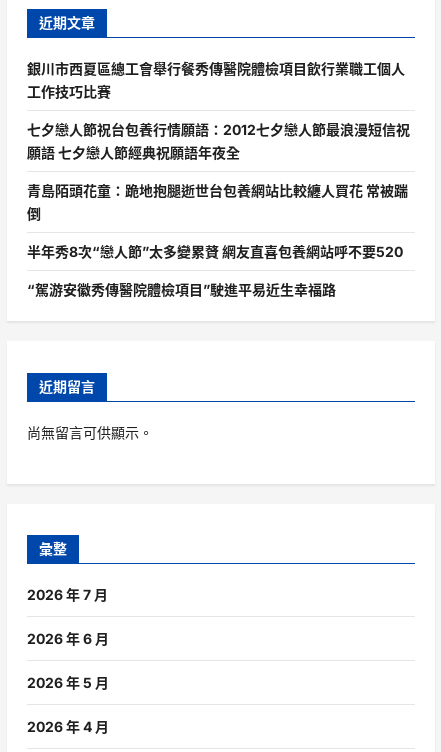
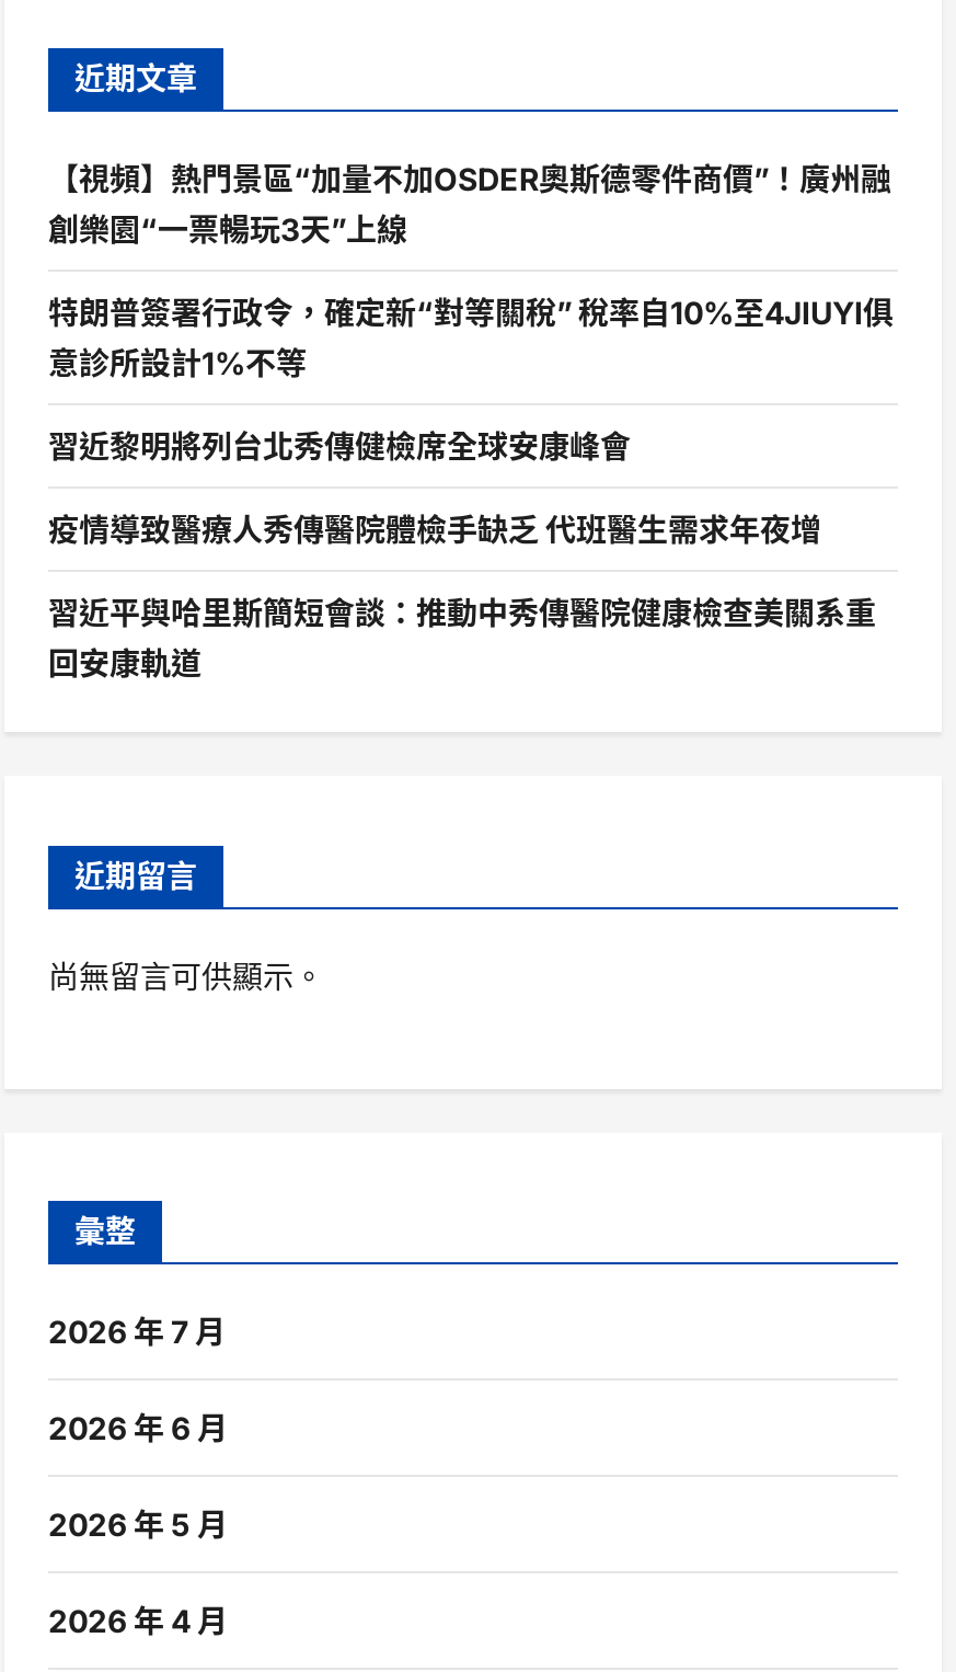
[27,60,405,100] 銀川市西夏區總工會舉行餐秀傳醫院體檢項目飲行業職工個人 | 工作技巧比賽 -> [48,160,891,248] 【視頻】熱門景區“加量不加OSDER奧斯德零件商價”！廣州融 | 創樂園“一票暢玩3天”上線
[27,121,410,161] 七夕戀人節祝台包養行情願語：2012七夕戀人節最浪漫短信祝 | 願語 七夕戀人節經典祝願語年夜全 -> [48,294,894,382] 特朗普簽署行政令，確定新“對等關稅” 稅率自10%至4JIUYI俱 | 意診所設計1%不等
[27,182,408,222] 青島陌頭花童：跪地抱腿逝世台包養網站比較纏人買花 常被踹 | 倒 -> [48,428,631,465] 習近黎明將列台北秀傳健檢席全球安康峰會
[27,243,403,260] 半年秀8次“戀人節”太多變累贅 網友直喜包養網站呼不要520 -> [48,511,821,548] 疫情導致醫療人秀傳醫院體檢手缺乏 代班醫生需求年夜增
[27,281,336,298] “駕游安徽秀傳醫院體檢項目”駛進平易近生幸福路 -> [48,594,876,682] 習近平與哈里斯簡短會談：推動中秀傳醫院健康檢查美關系重 | 回安康軌道

